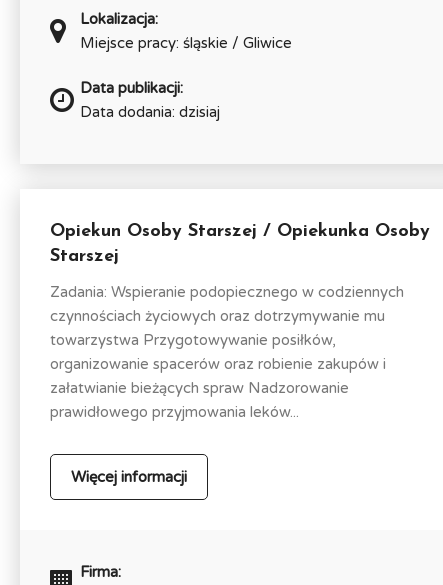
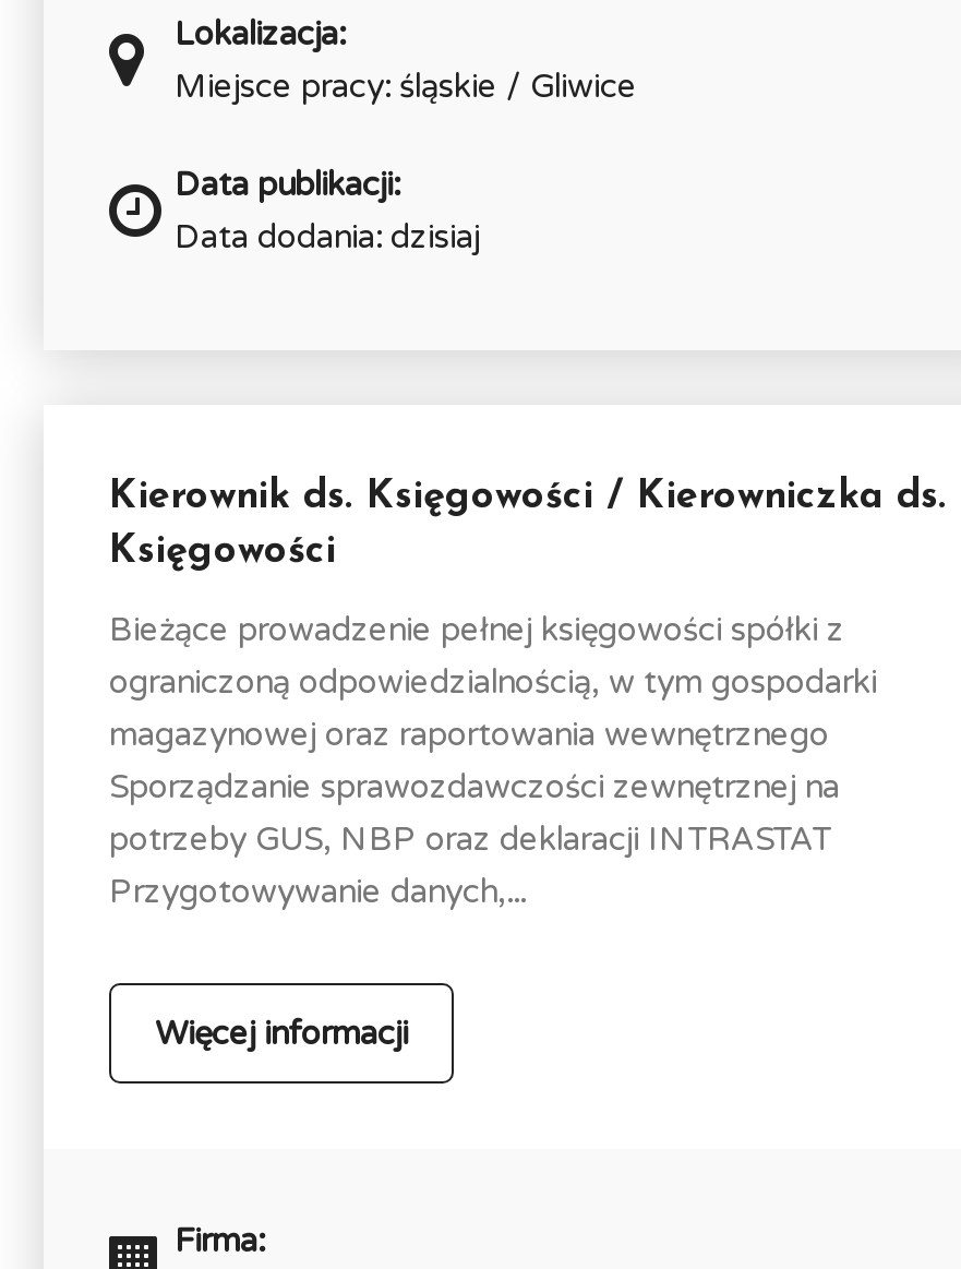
[50,222,430,266] Opiekun Osoby Starszej / Opiekunka Osoby | Starszej -> [109,477,947,573] Kierownik ds. Księgowości / Kierowniczka ds. | Księgowości
[50,283,404,421] Zadania: Wspieranie podopiecznego w codziennych | czynnościach życiowych oraz dotrzymywanie mu | towarzystwa Przygotowywanie posiłków, | organizowanie spacerów oraz robienie zakupów i | załatwianie bieżących spraw Nadzorowanie | prawidłowego przyjmowania leków... -> [109,609,877,910] Bieżące prowadzenie pełnej księgowości spółki z | ograniczoną odpowiedzialnością, w tym gospodarki | magazynowej oraz raportowania wewnętrznego | Sporządzanie sprawozdawczości zewnętrznej na | potrzeby GUS, NBP oraz deklaracji INTRASTAT | Przygotowywanie danych,...

